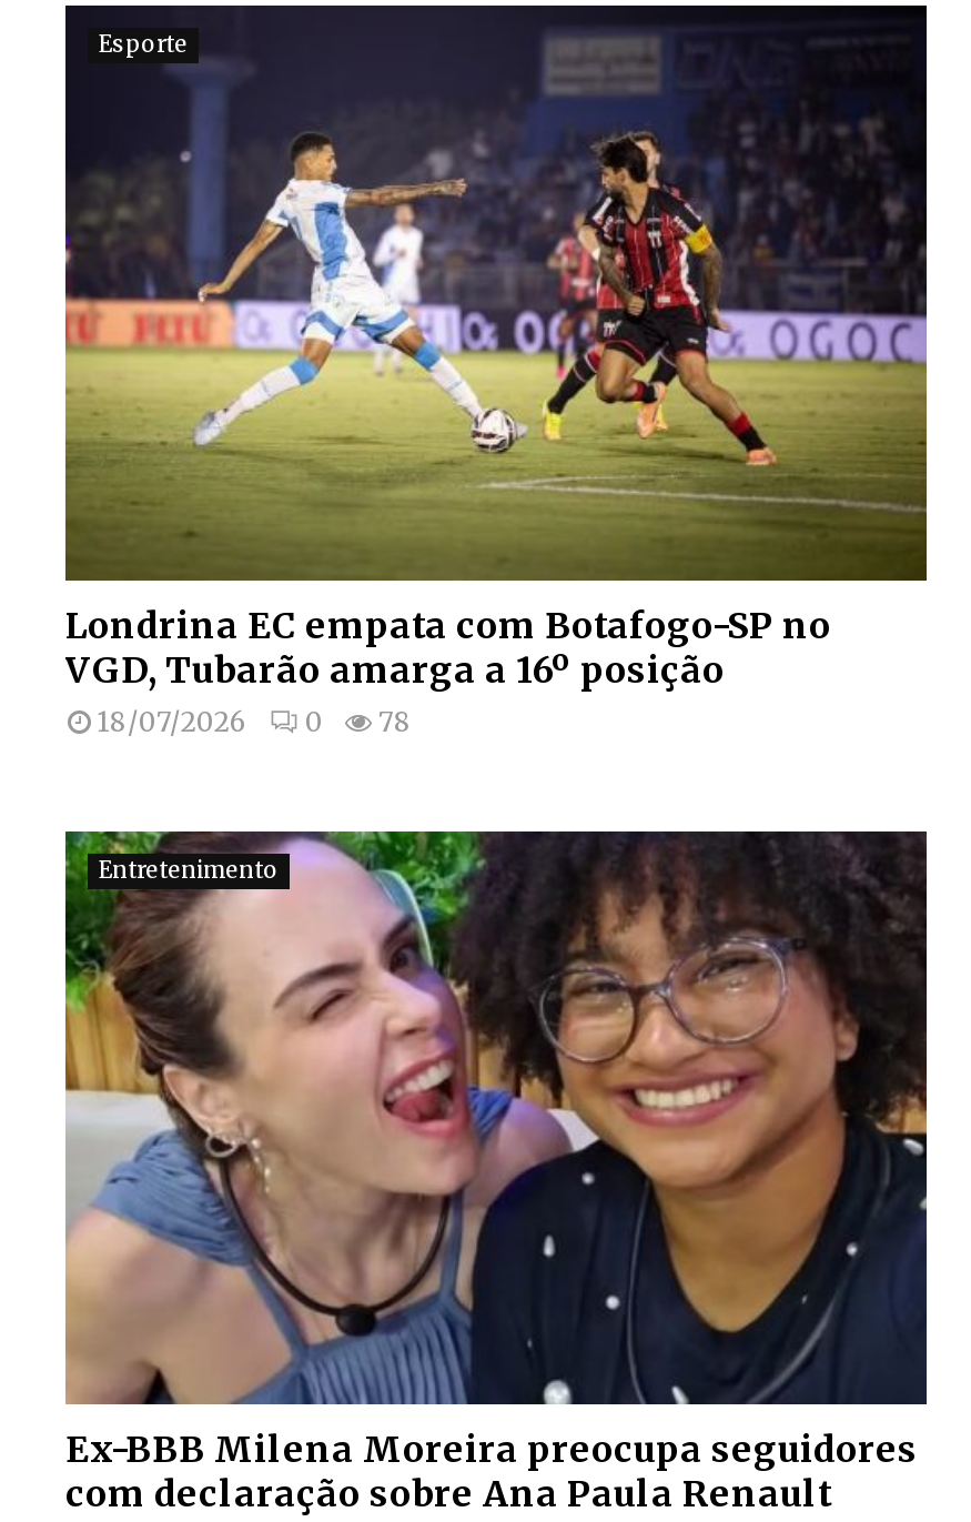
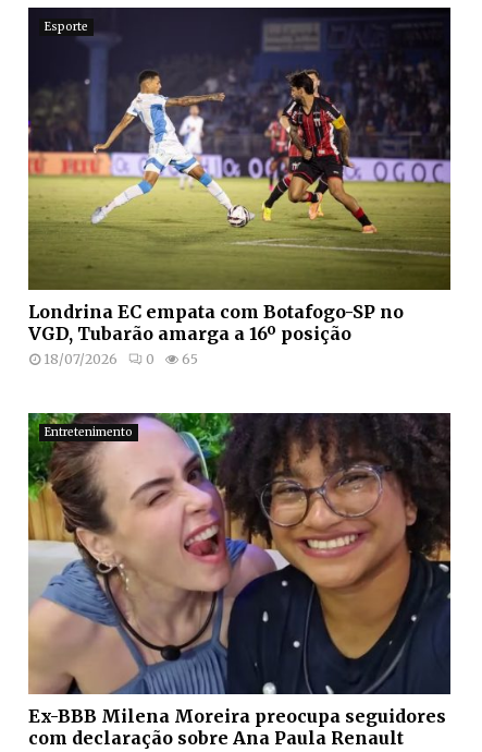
[97,704,412,737] 18/07/2026 0 78 -> [44,350,198,367] 18/07/2026 0 65

